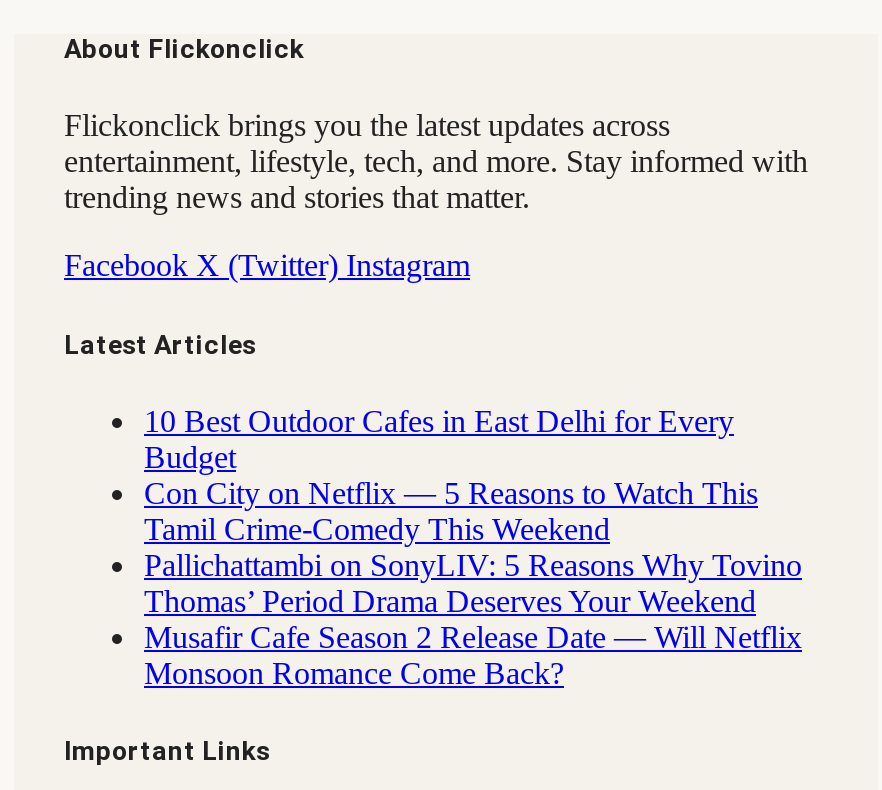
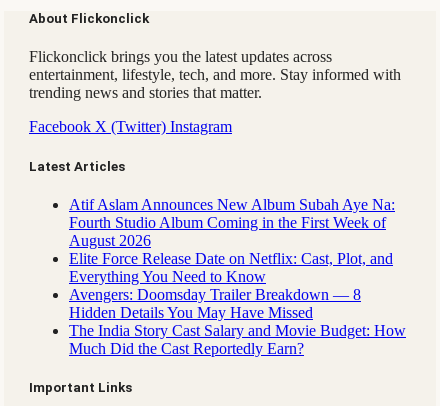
[144,404,802,690] 10 Best Outdoor Cafes in East Delhi for Every | Budget | Con City on Netflix — 5 Reasons to Watch This | Tamil Crime-Comedy This Weekend | Pallichattambi on SonyLIV: 5 Reasons Why Tovino | Thomas’ Period Drama Deserves Your Weekend | Musafir Cafe Season 2 Release Date — Will Netflix | Monsoon Romance Come Back? -> [69,196,406,357] Atif Aslam Announces New Album Subah Aye Na: | Fourth Studio Album Coming in the First Week of | August 2026 | Elite Force Release Date on Netflix: Cast, Plot, and | Everything You Need to Know | Avengers: Doomsday Trailer Breakdown — 8 | Hidden Details You May Have Missed | The India Story Cast Salary and Movie Budget: How | Much Did the Cast Reportedly Earn?

